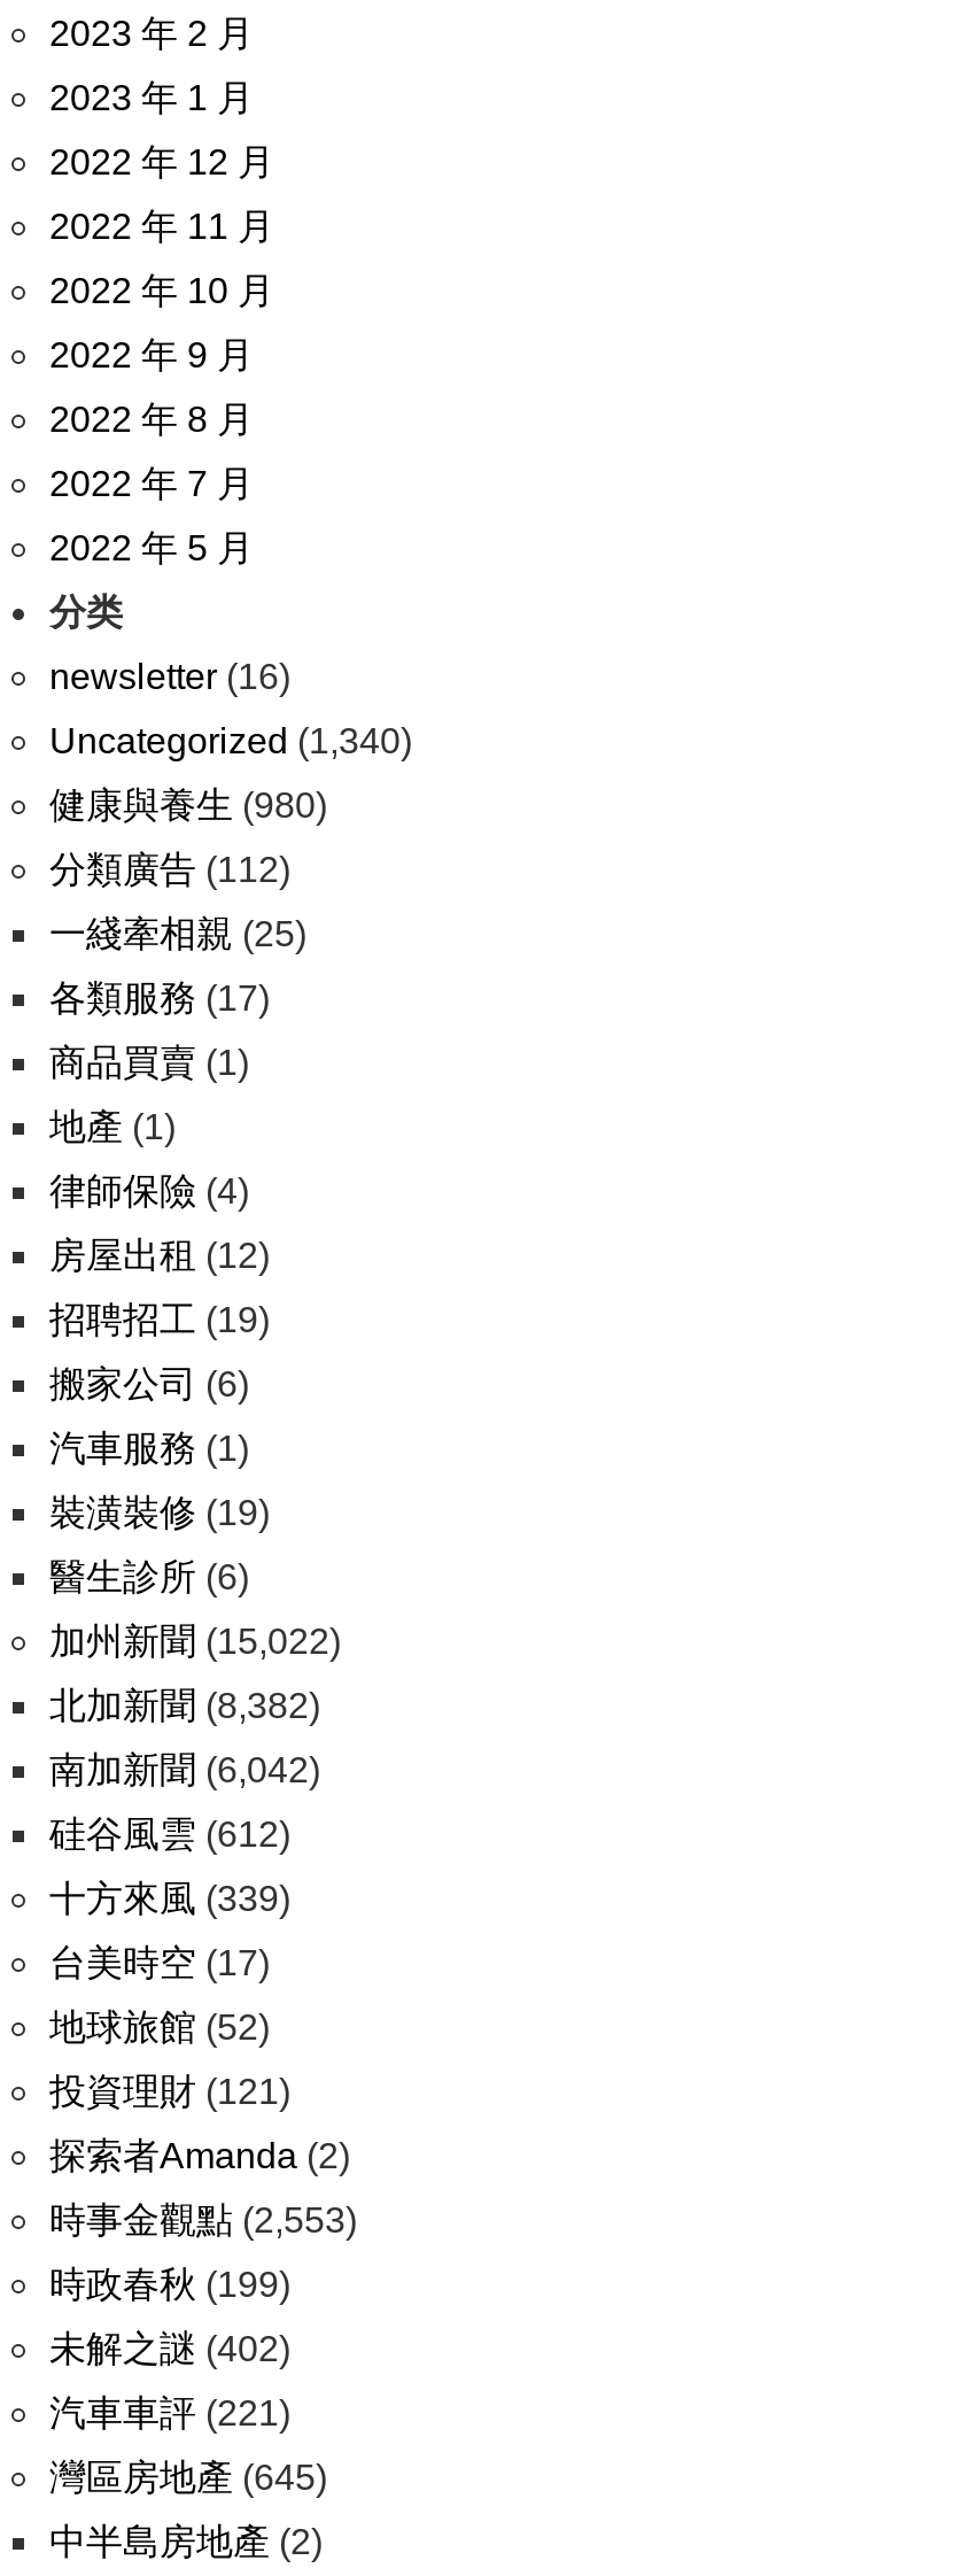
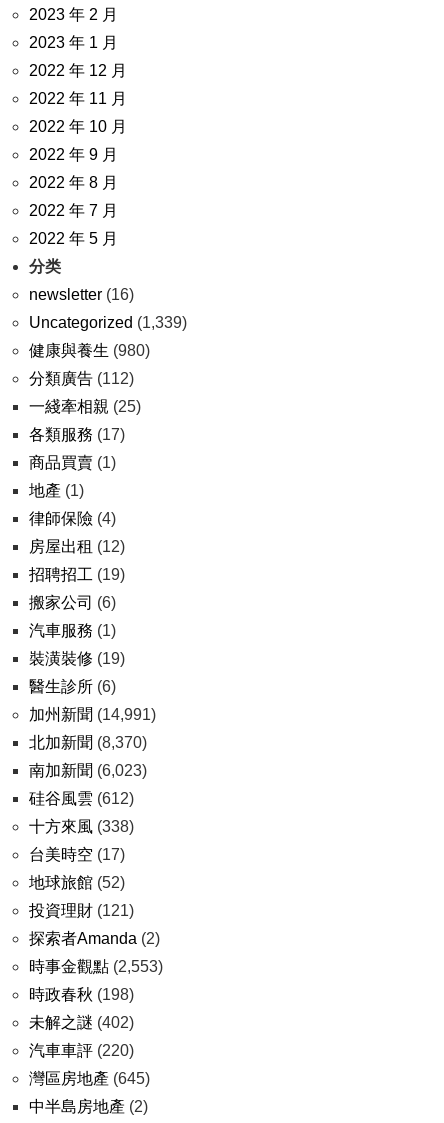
[49,721,412,760] Uncategorized (1,340) -> [29,314,187,331] Uncategorized (1,339)
[49,1622,341,1661] 加州新聞(15,022) -> [29,706,156,723] 加州新聞(14,991)
[49,1686,320,1725] 北加新聞(8,382) -> [29,734,147,751] 北加新聞(8,370)
[49,1750,320,1789] 南加新聞(6,042) -> [29,762,147,779] 南加新聞(6,023)
[49,1879,290,1918] 十方來風(339) -> [29,818,134,835] 十方來風(338)
[49,2265,290,2304] 時政春秋(199) -> [29,986,134,1003] 時政春秋(198)
[49,2393,290,2432] 汽車車評(221) -> [29,1042,134,1059] 汽車車評(220)

